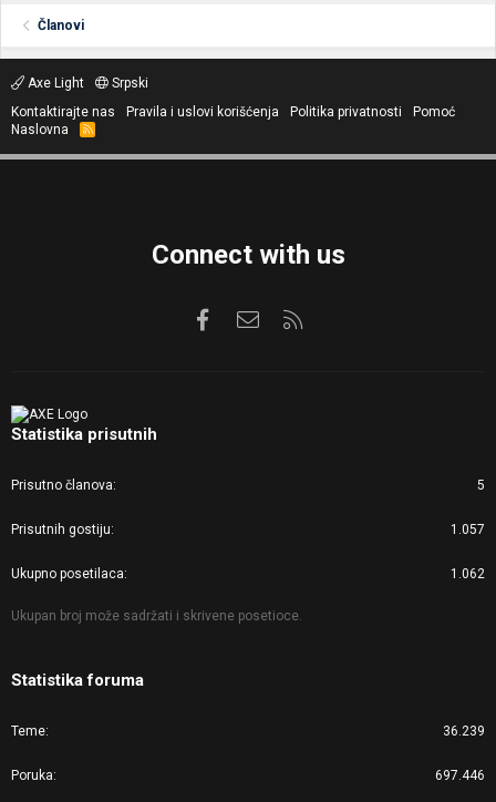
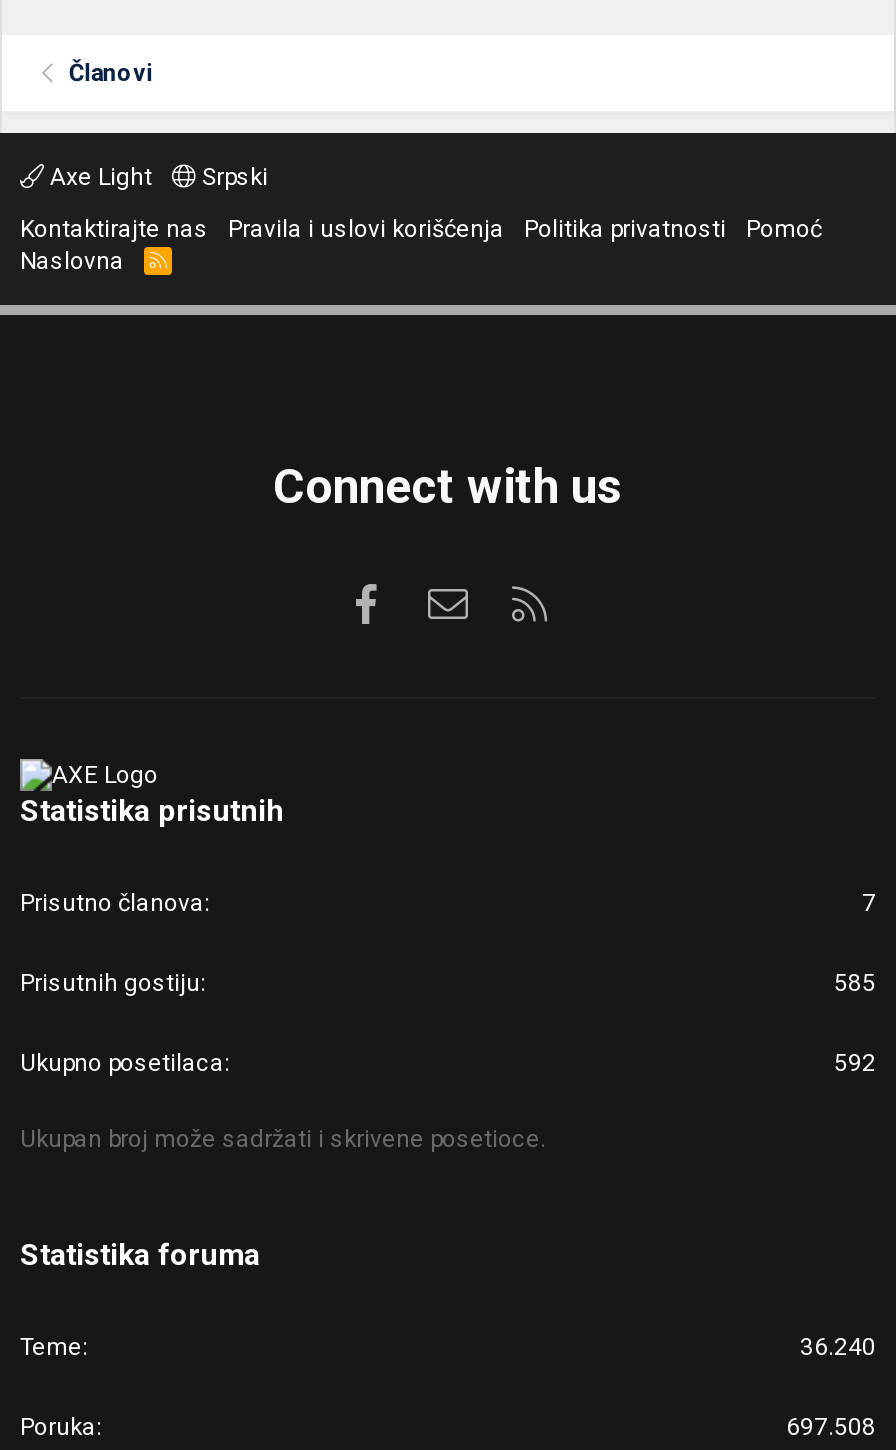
[477,477,485,493] 5 -> [862,889,876,917] 7
[451,522,485,537] 1.057 -> [834,969,876,997] 585
[451,566,485,582] 1.062 -> [834,1049,876,1077] 592
[443,723,485,739] 36.239 -> [800,1333,876,1361] 36.240
[435,768,485,783] 697.446 -> [786,1413,876,1441] 697.508

